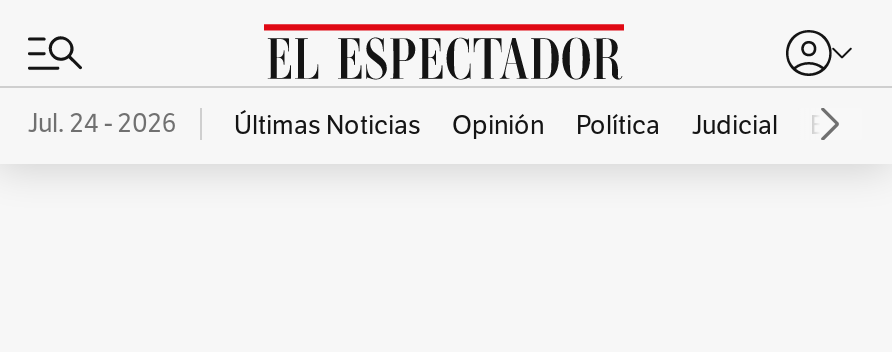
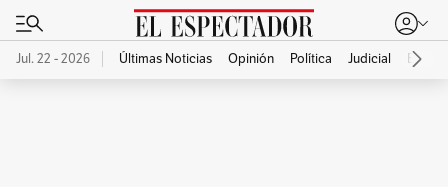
[28,106,176,140] Jul. 24 - 2026 -> [16,51,90,67] Jul. 22 - 2026

